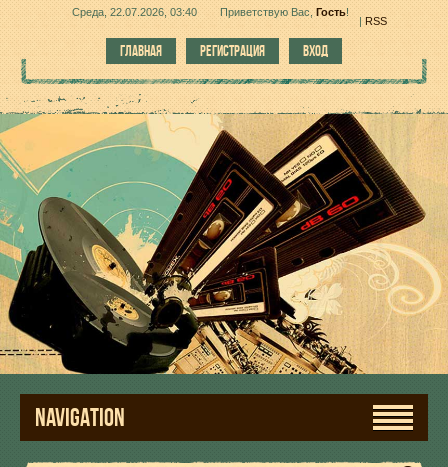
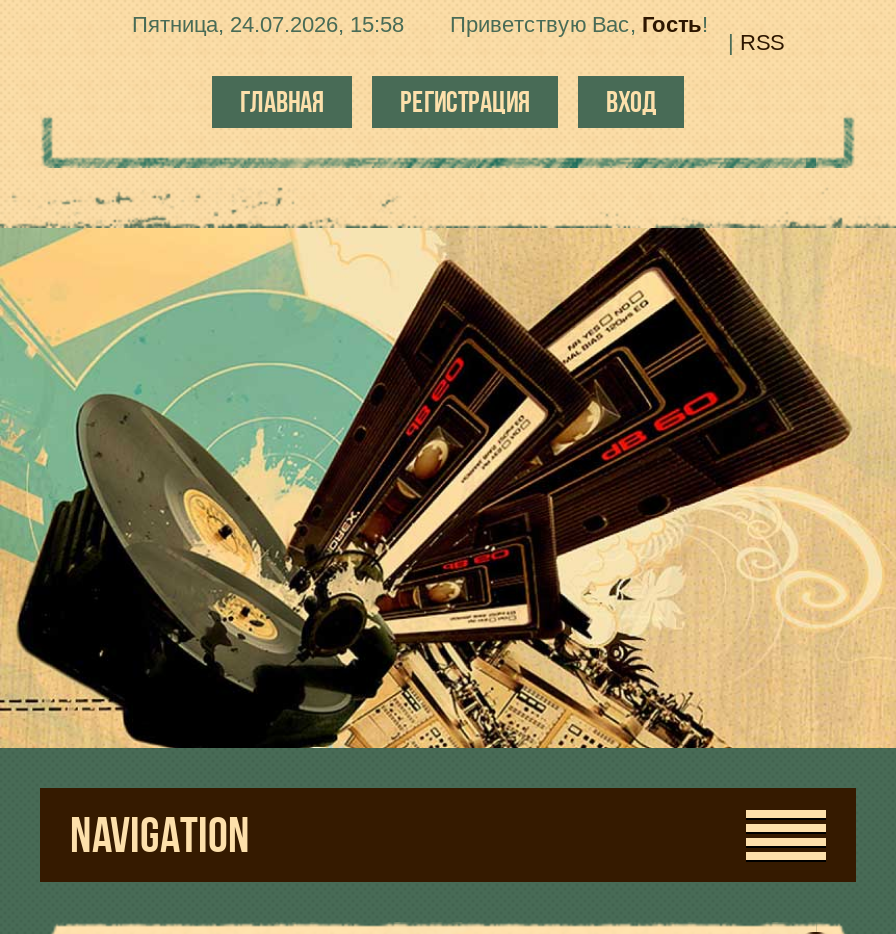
[71,6,348,18] Среда, 22.07.2026, 03:40 Приветствую Вас, Гость! -> [132,12,708,36] Пятница, 24.07.2026, 15:58 Приветствую Вас, Гость!

